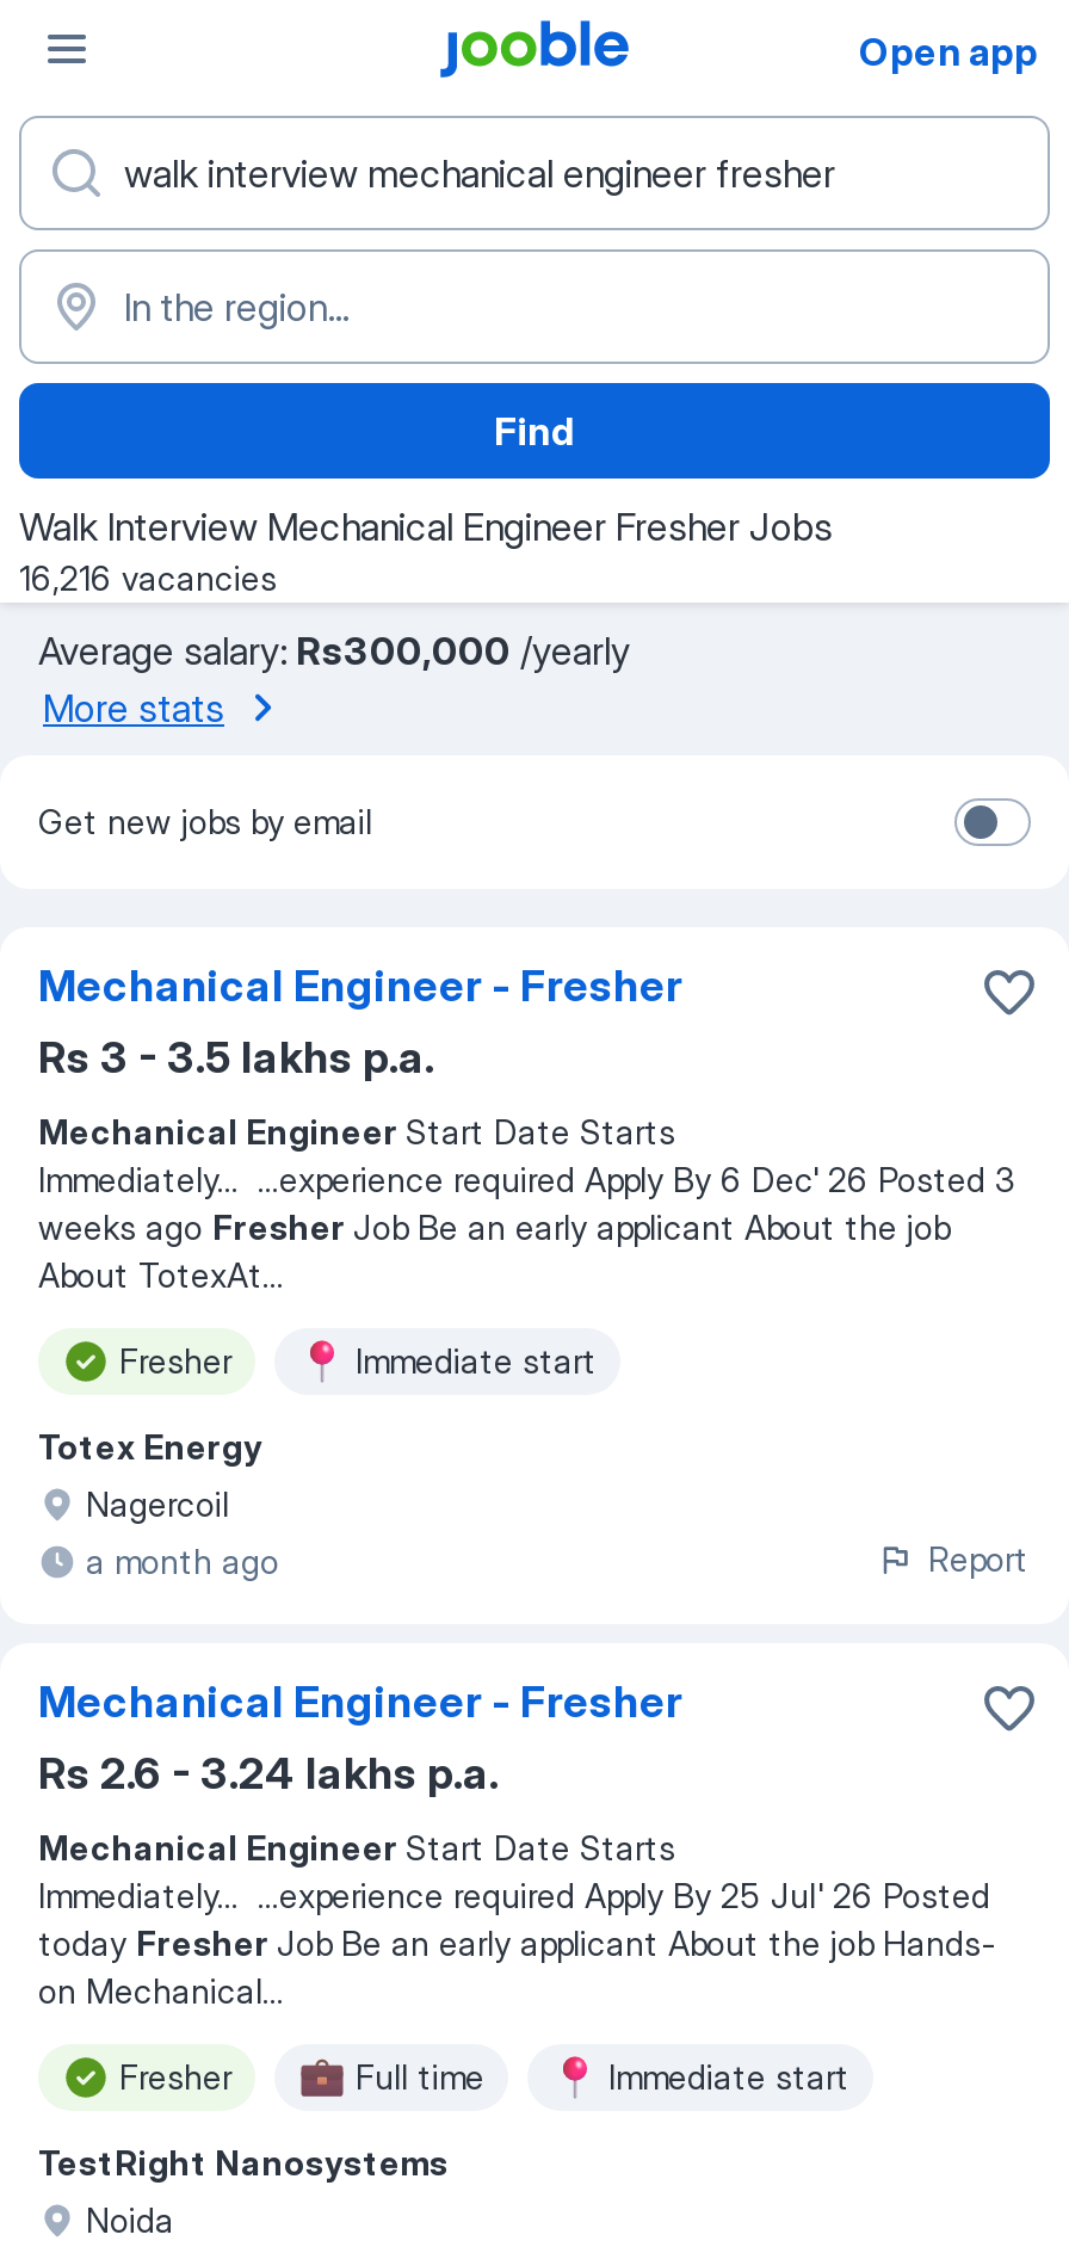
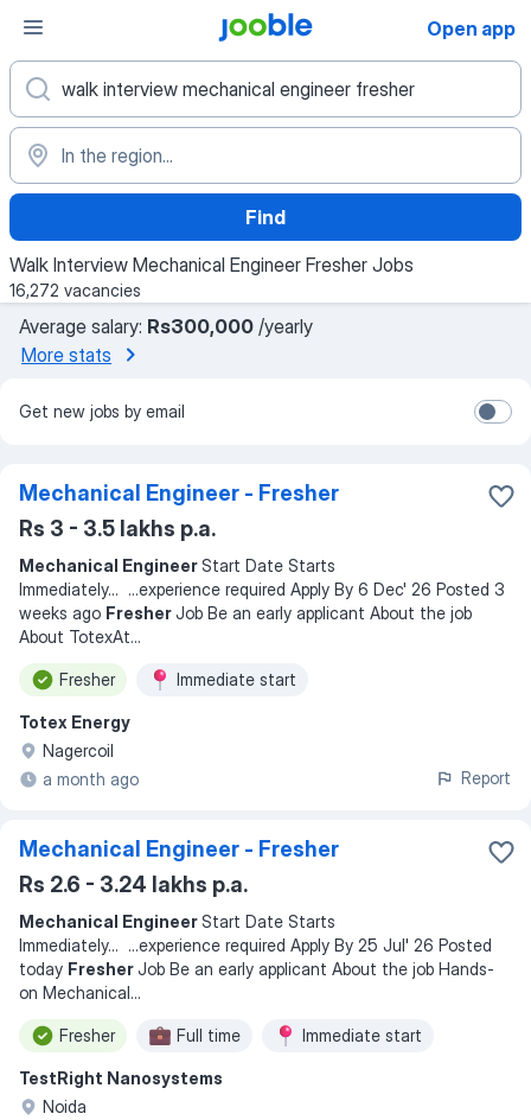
[19,557,277,598] 16,216 vacancies -> [9,280,141,300] 16,272 vacancies

